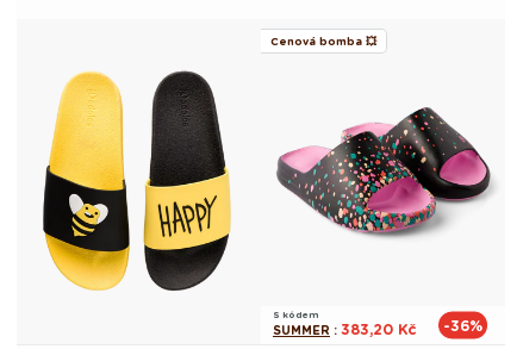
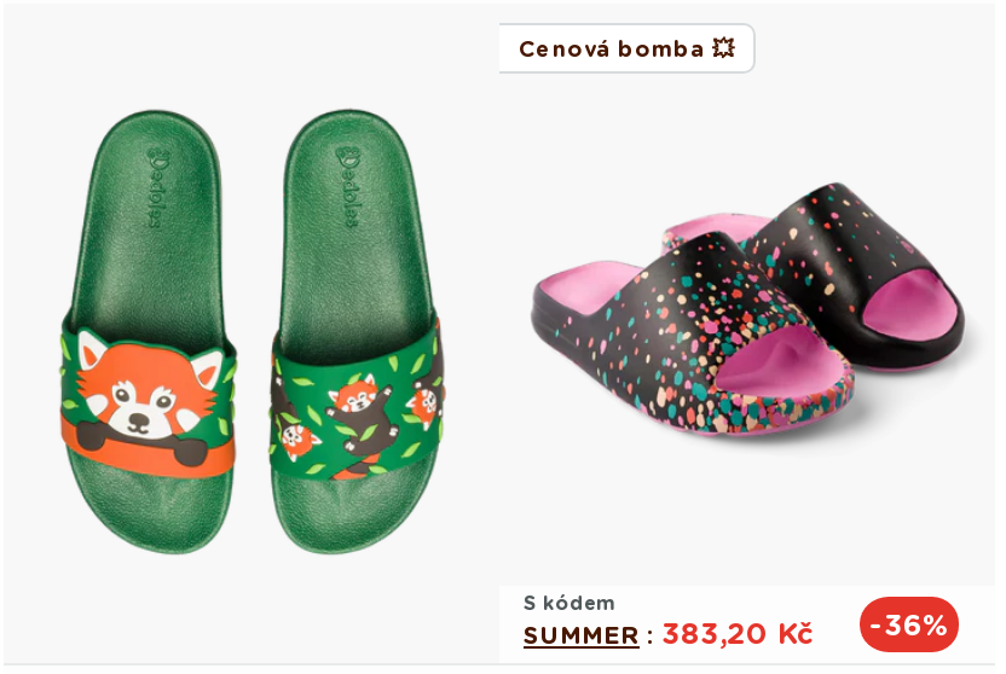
[42,71,132,291] [image] -> [57,108,241,557] [image]
[143,71,235,292] [image] -> [262,110,449,554] [image]

